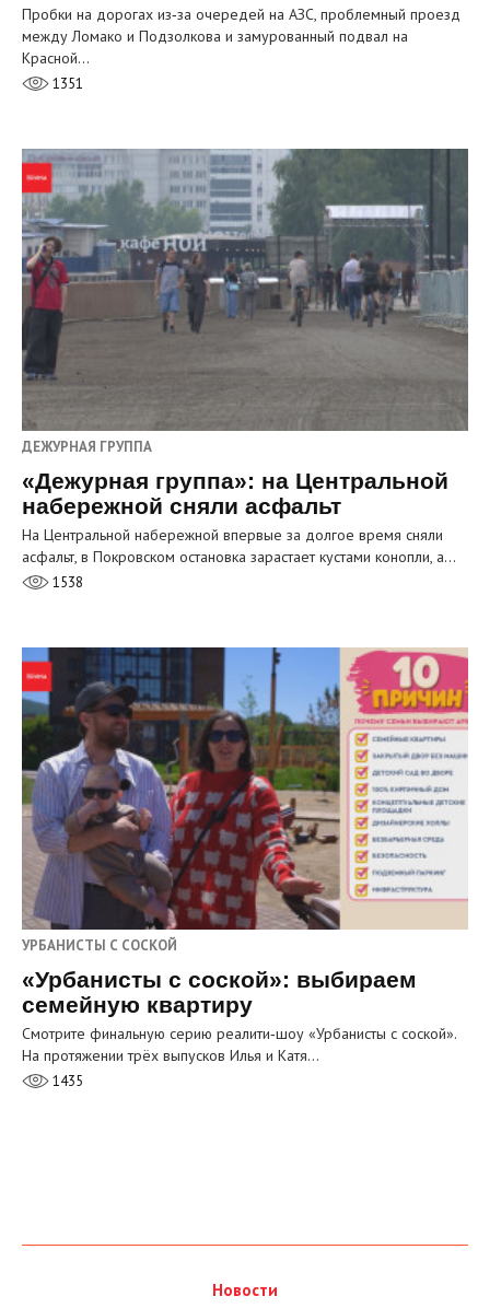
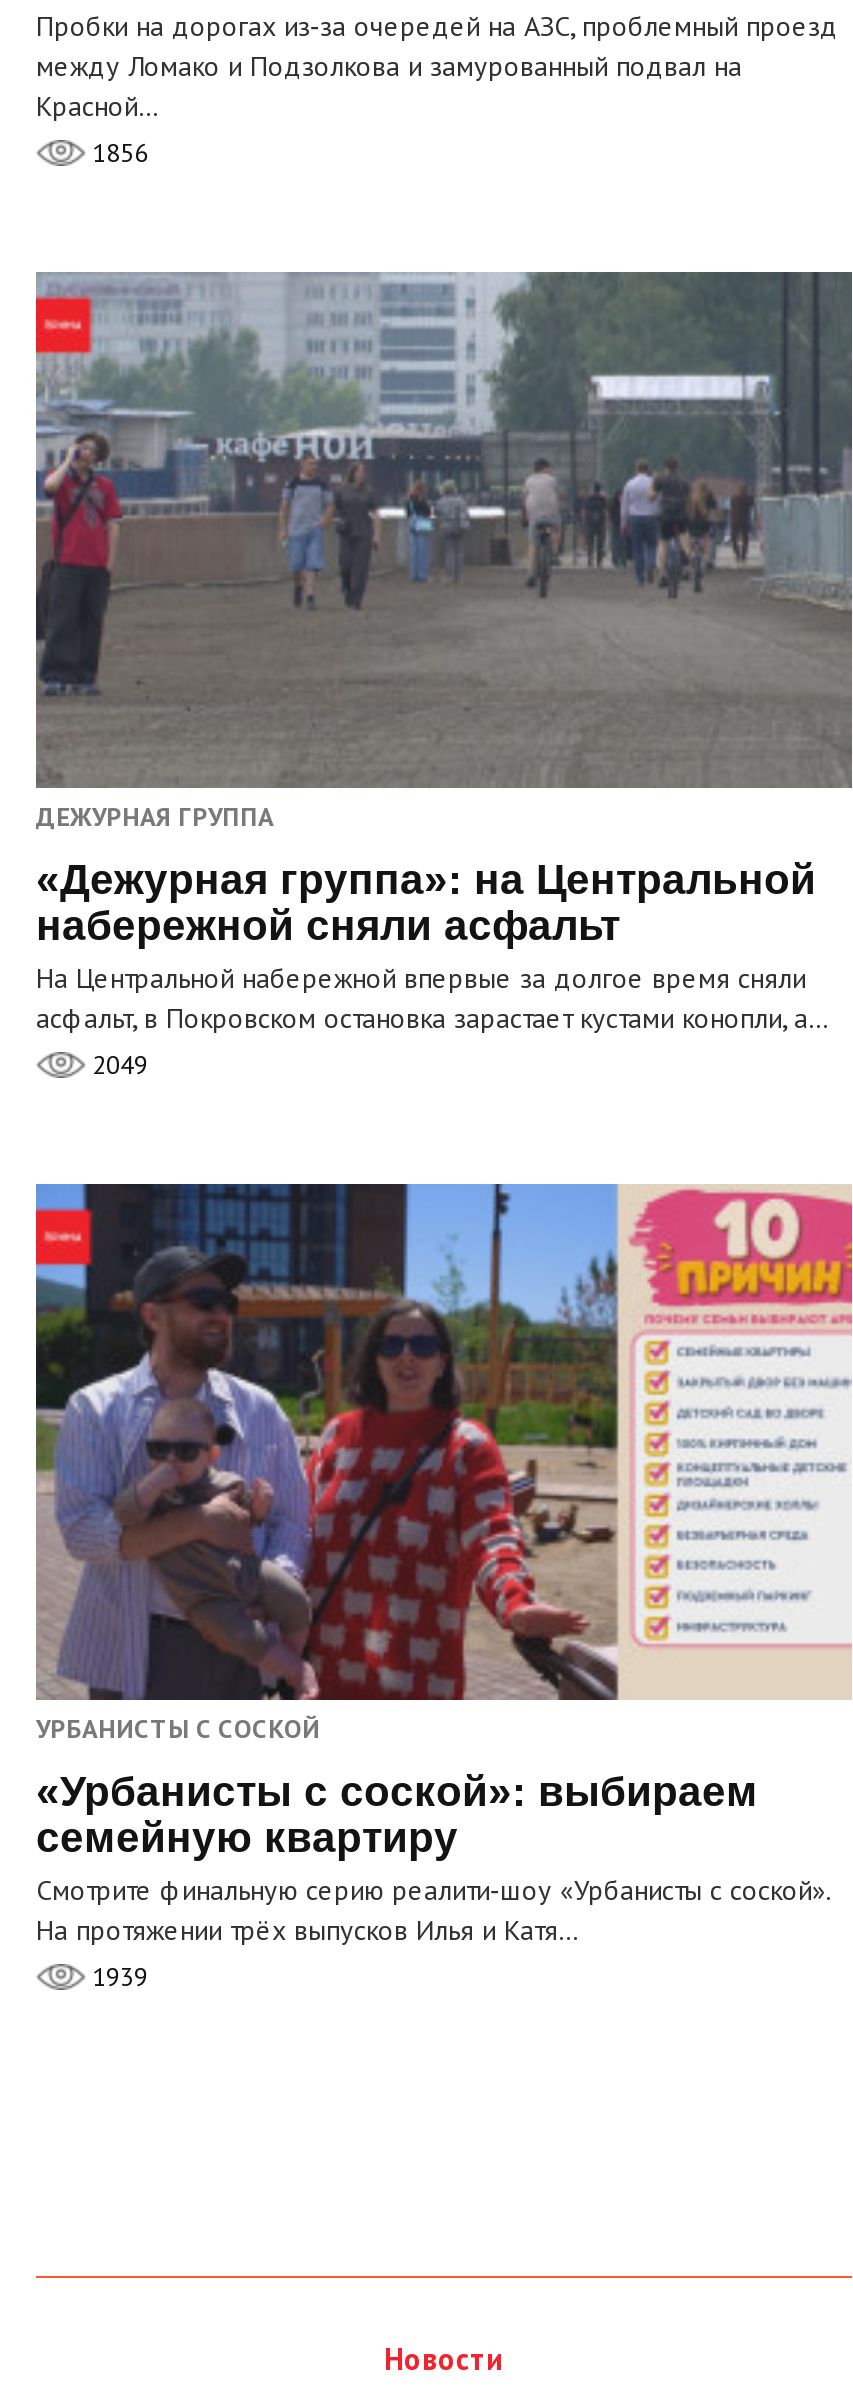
[49,74,83,93] 1351 -> [86,136,148,170] 1856
[49,573,83,592] 1538 -> [86,1048,148,1082] 2049
[49,1072,83,1090] 1435 -> [86,1960,148,1994] 1939

